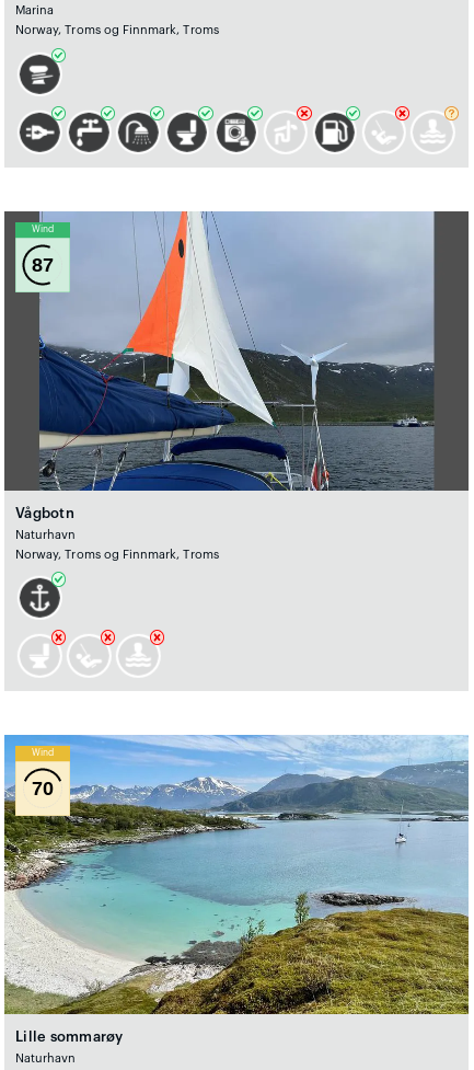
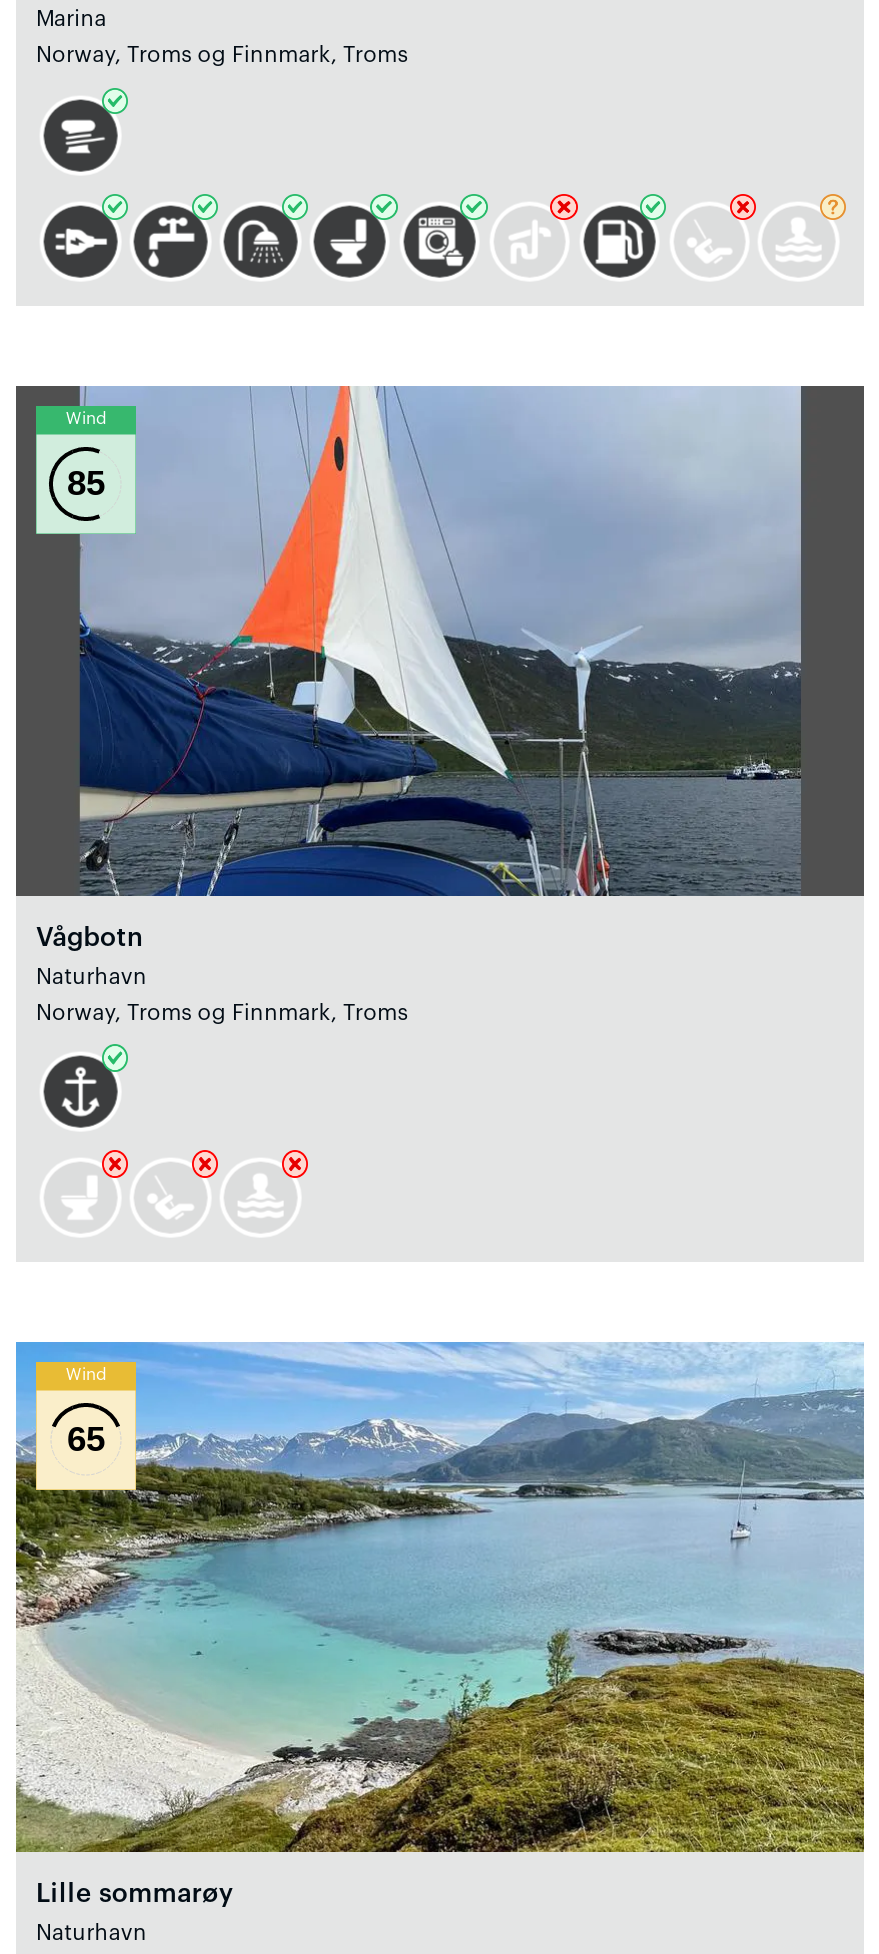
[32,254,54,276] 87 -> [67,463,105,502] 85
[32,777,54,799] 70 -> [67,1420,105,1459] 65

